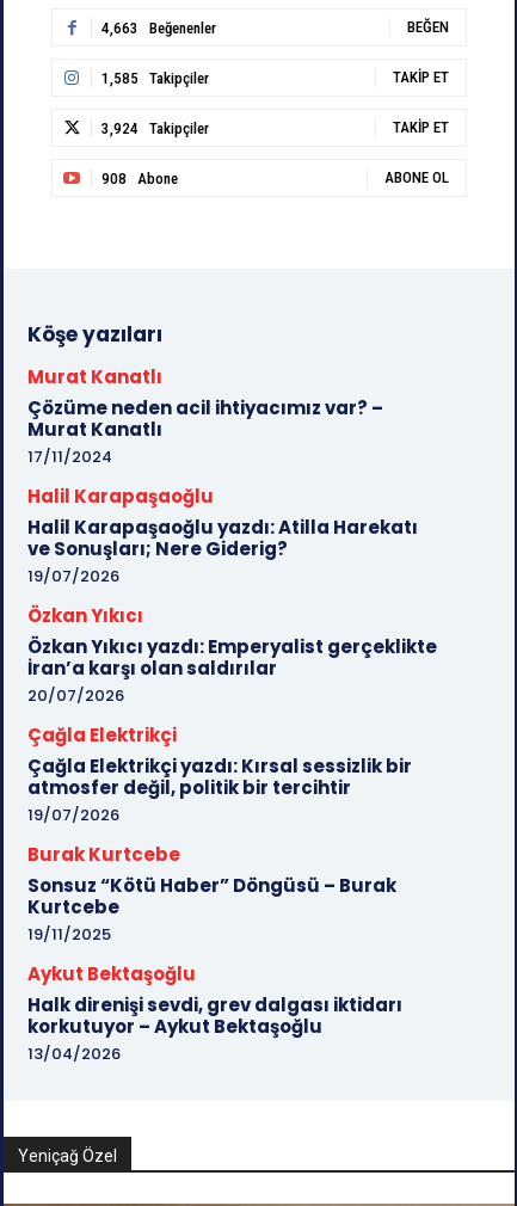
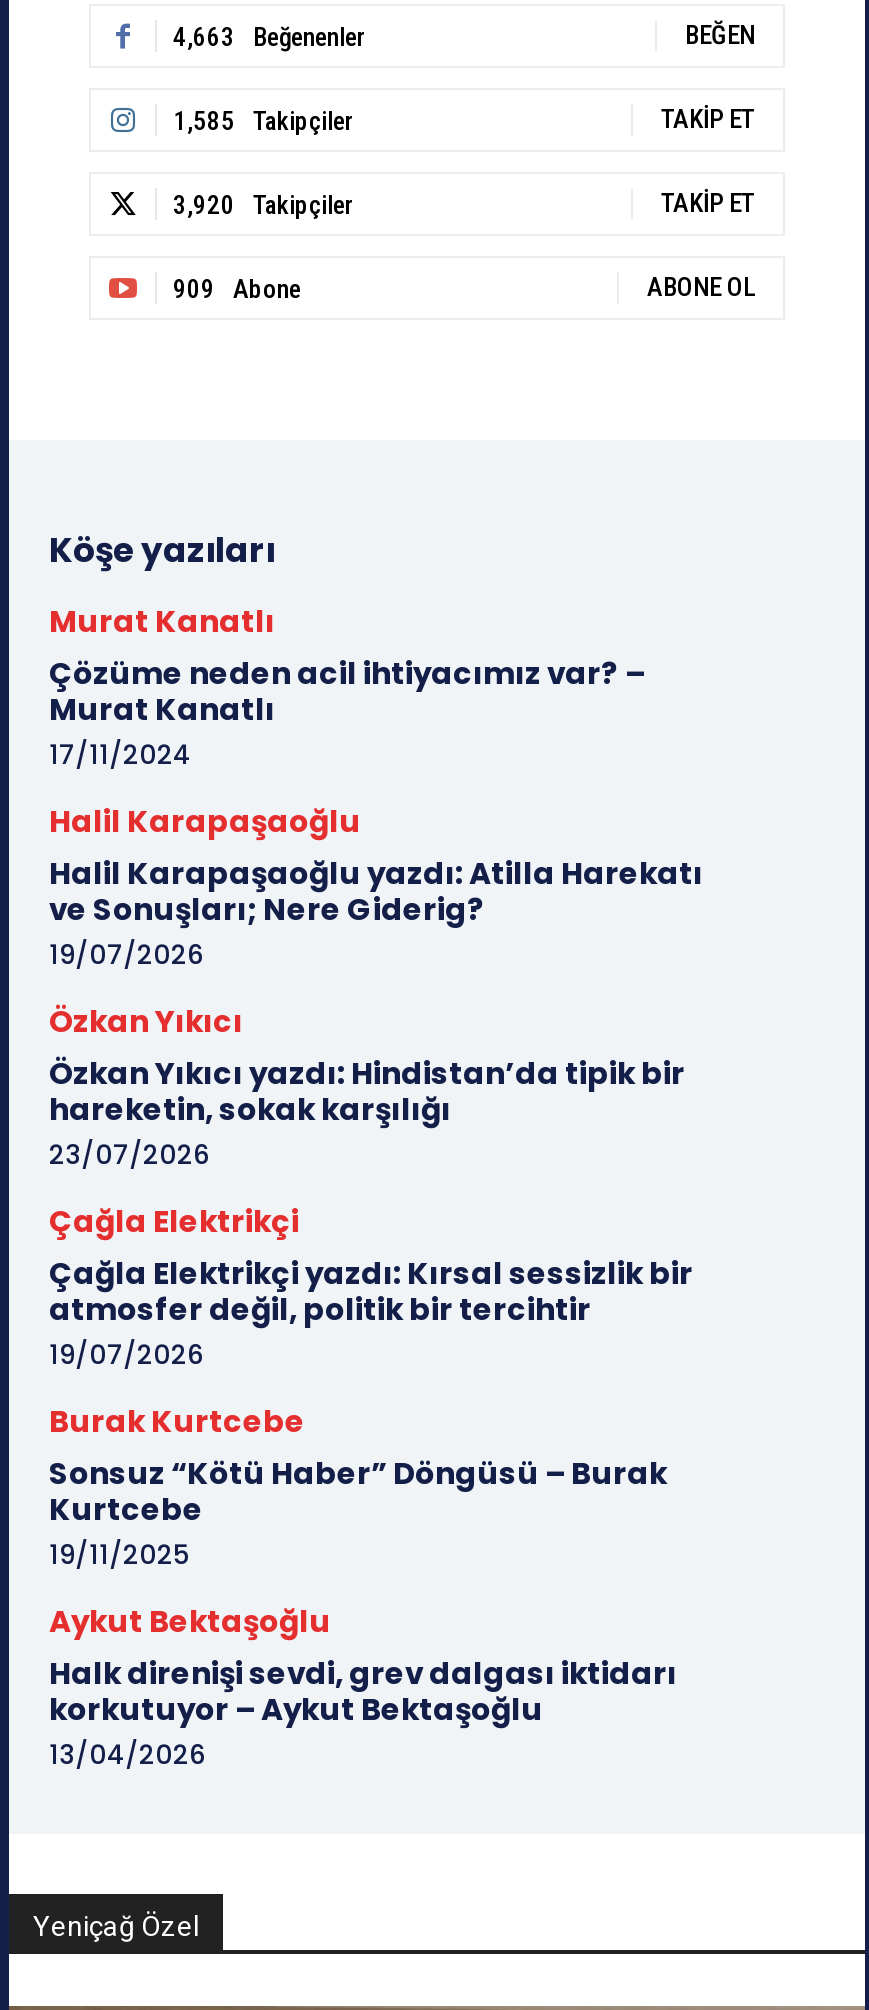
[101,120,209,138] 3,924 Takipçiler -> [173,191,353,221] 3,920 Takipçiler
[101,170,178,188] 908 Abone -> [173,275,301,305] 909 Abone
[27,635,437,707] Özkan Yıkıcı yazdı: Emperyalist gerçeklikte | İran’a karşı olan saldırılar | 20/07/2026 -> [49,1053,685,1175] Özkan Yıkıcı yazdı: Hindistan’da tipik bir | hareketin, sokak karşılığı | 23/07/2026

